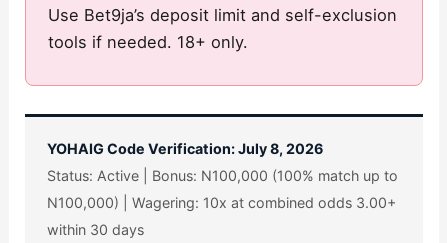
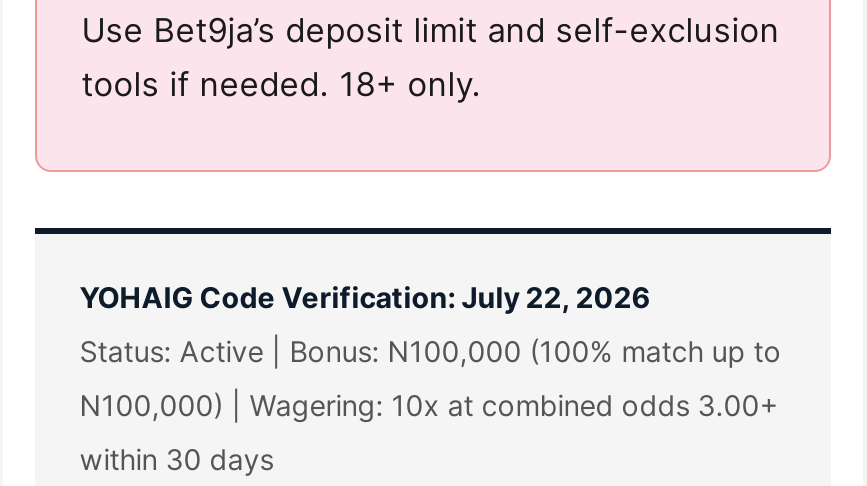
[47,140,323,157] YOHAIG Code Verification: July 8, 2026 -> [80,280,650,314] YOHAIG Code Verification: July 22, 2026

